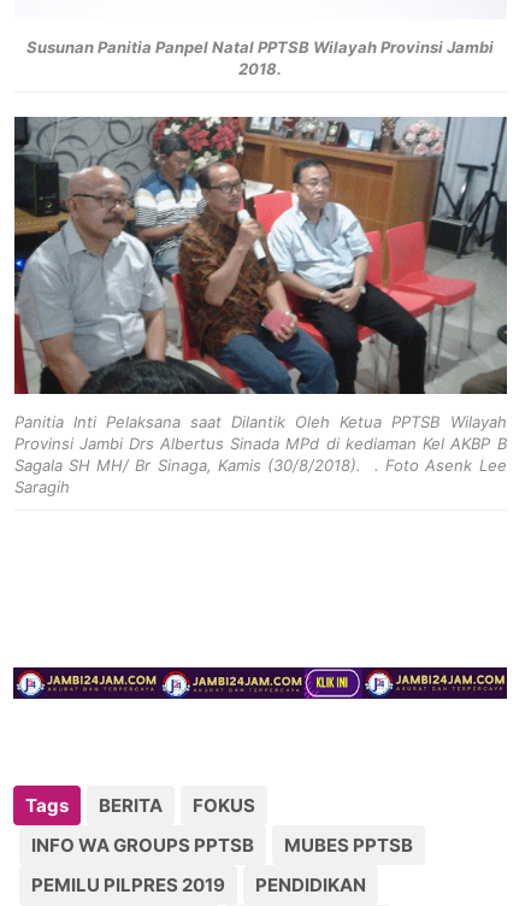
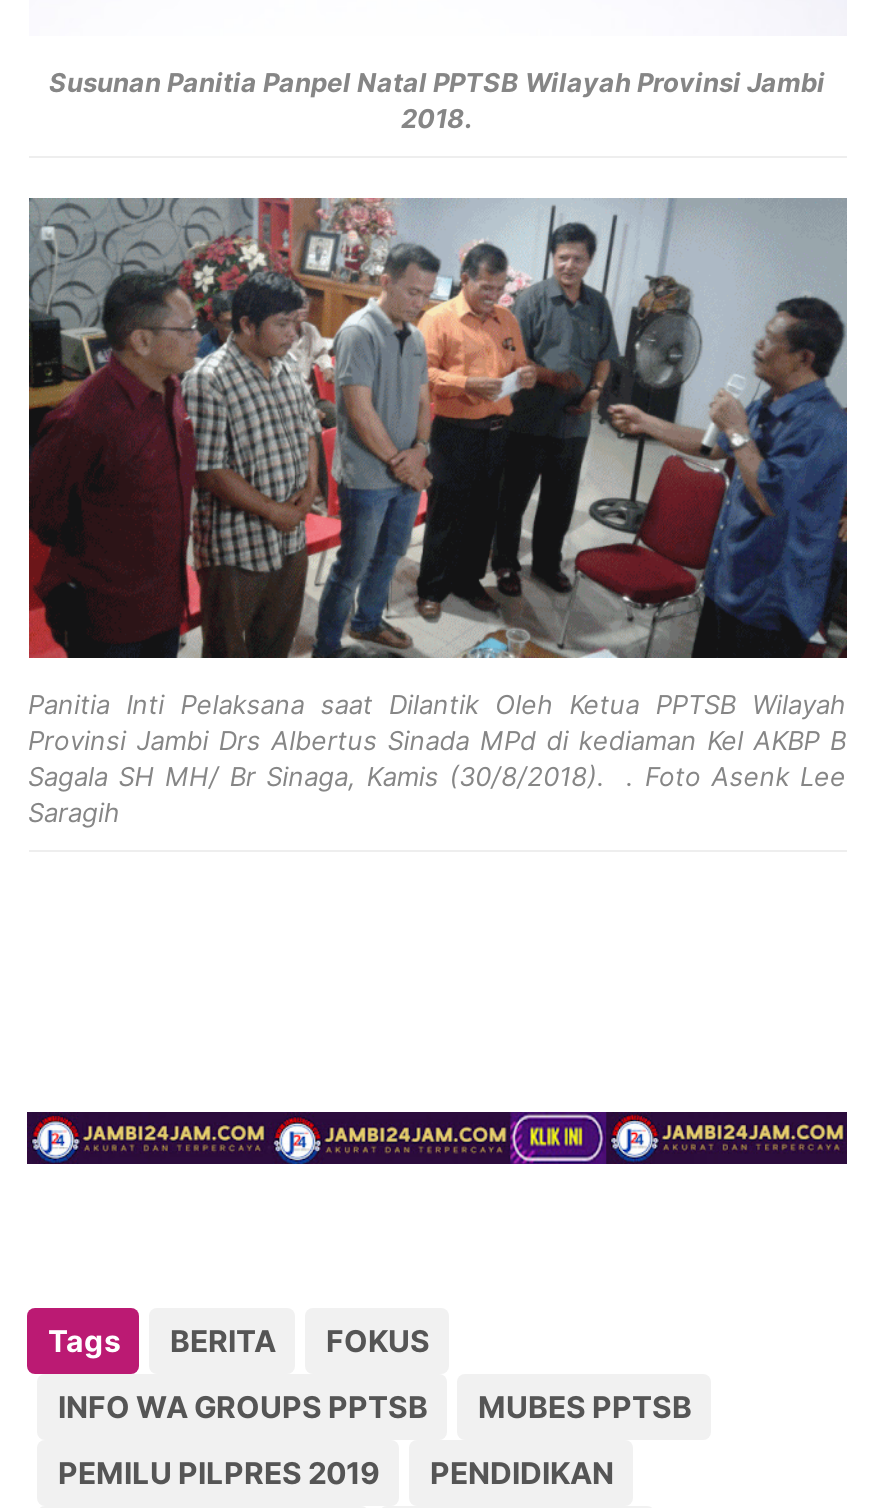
[13,116,507,395] [image] -> [27,198,847,660] [image]

